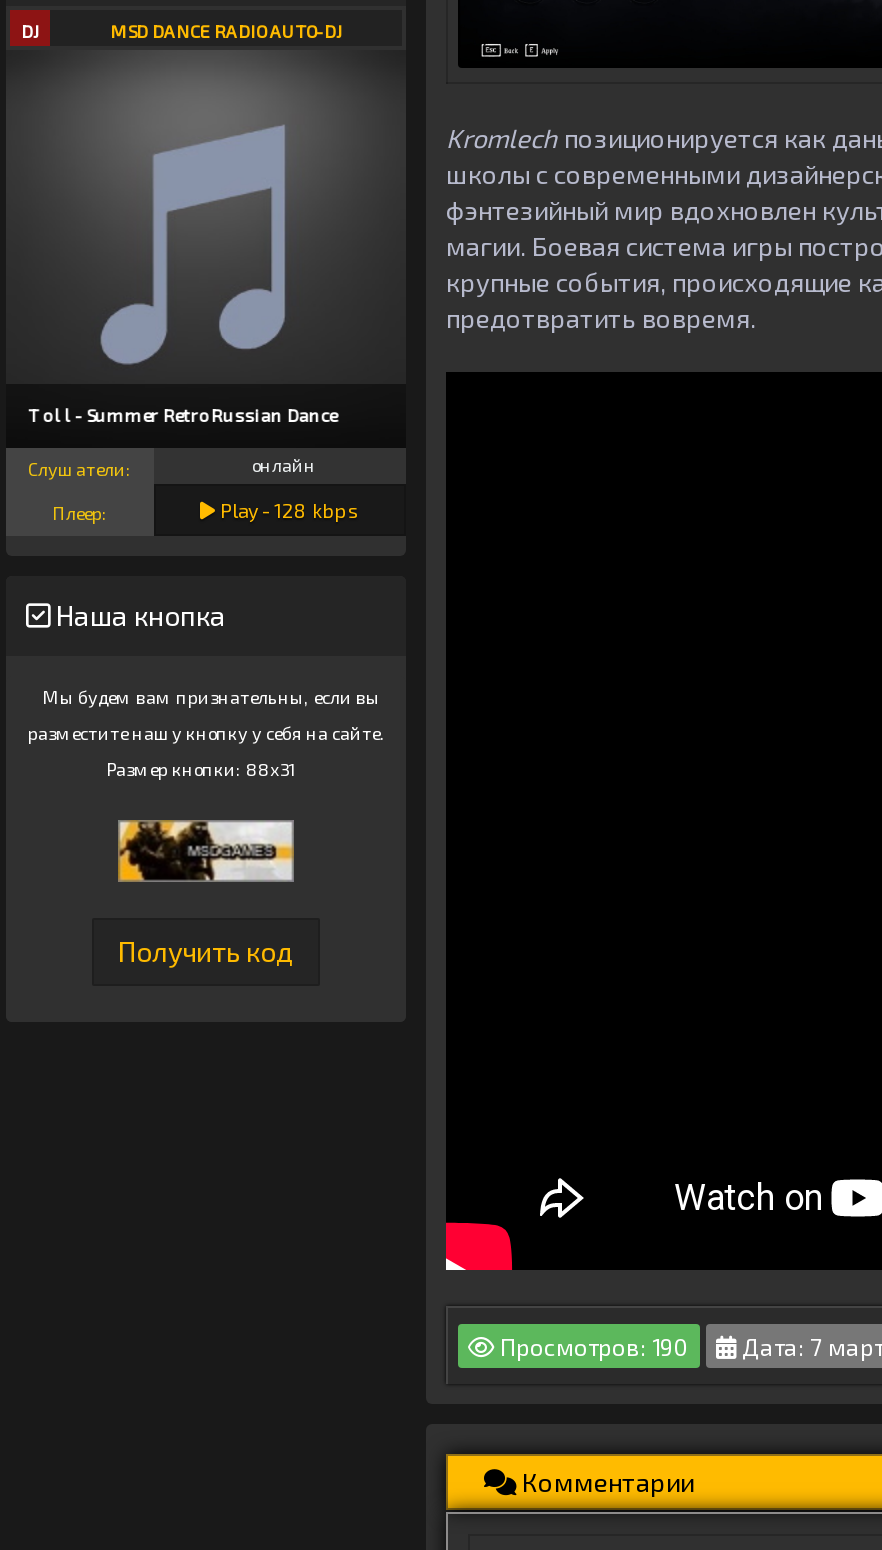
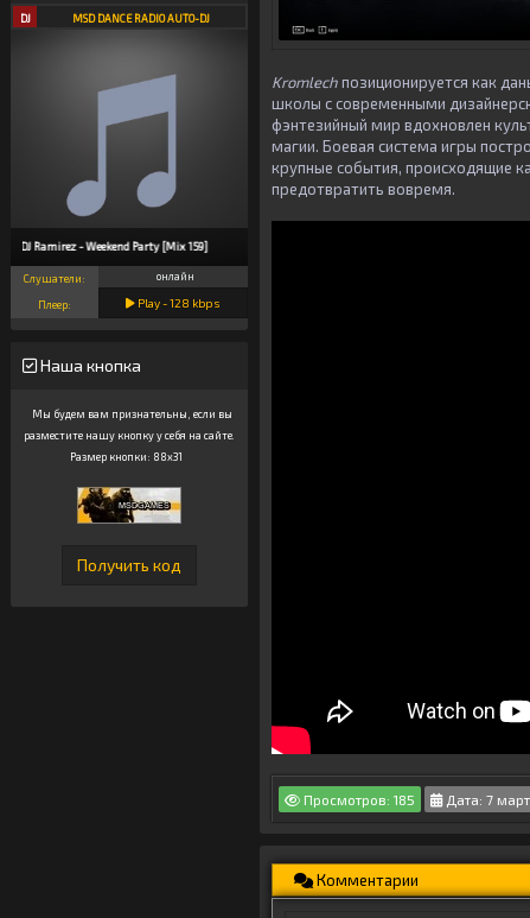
[21,404,329,426] T o l l - Summer Retro Russian Dance -> [19,240,207,253] DJ Ramirez - Weekend Party [Mix 159]
[494,1332,690,1360] Просмотров: 190 -> [300,791,415,808] Просмотров: 185

